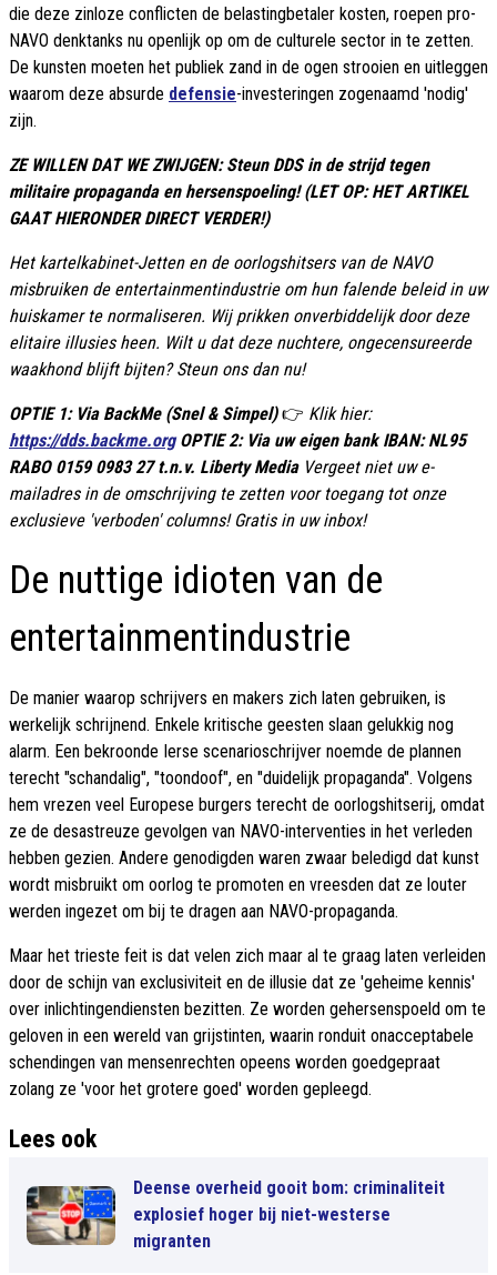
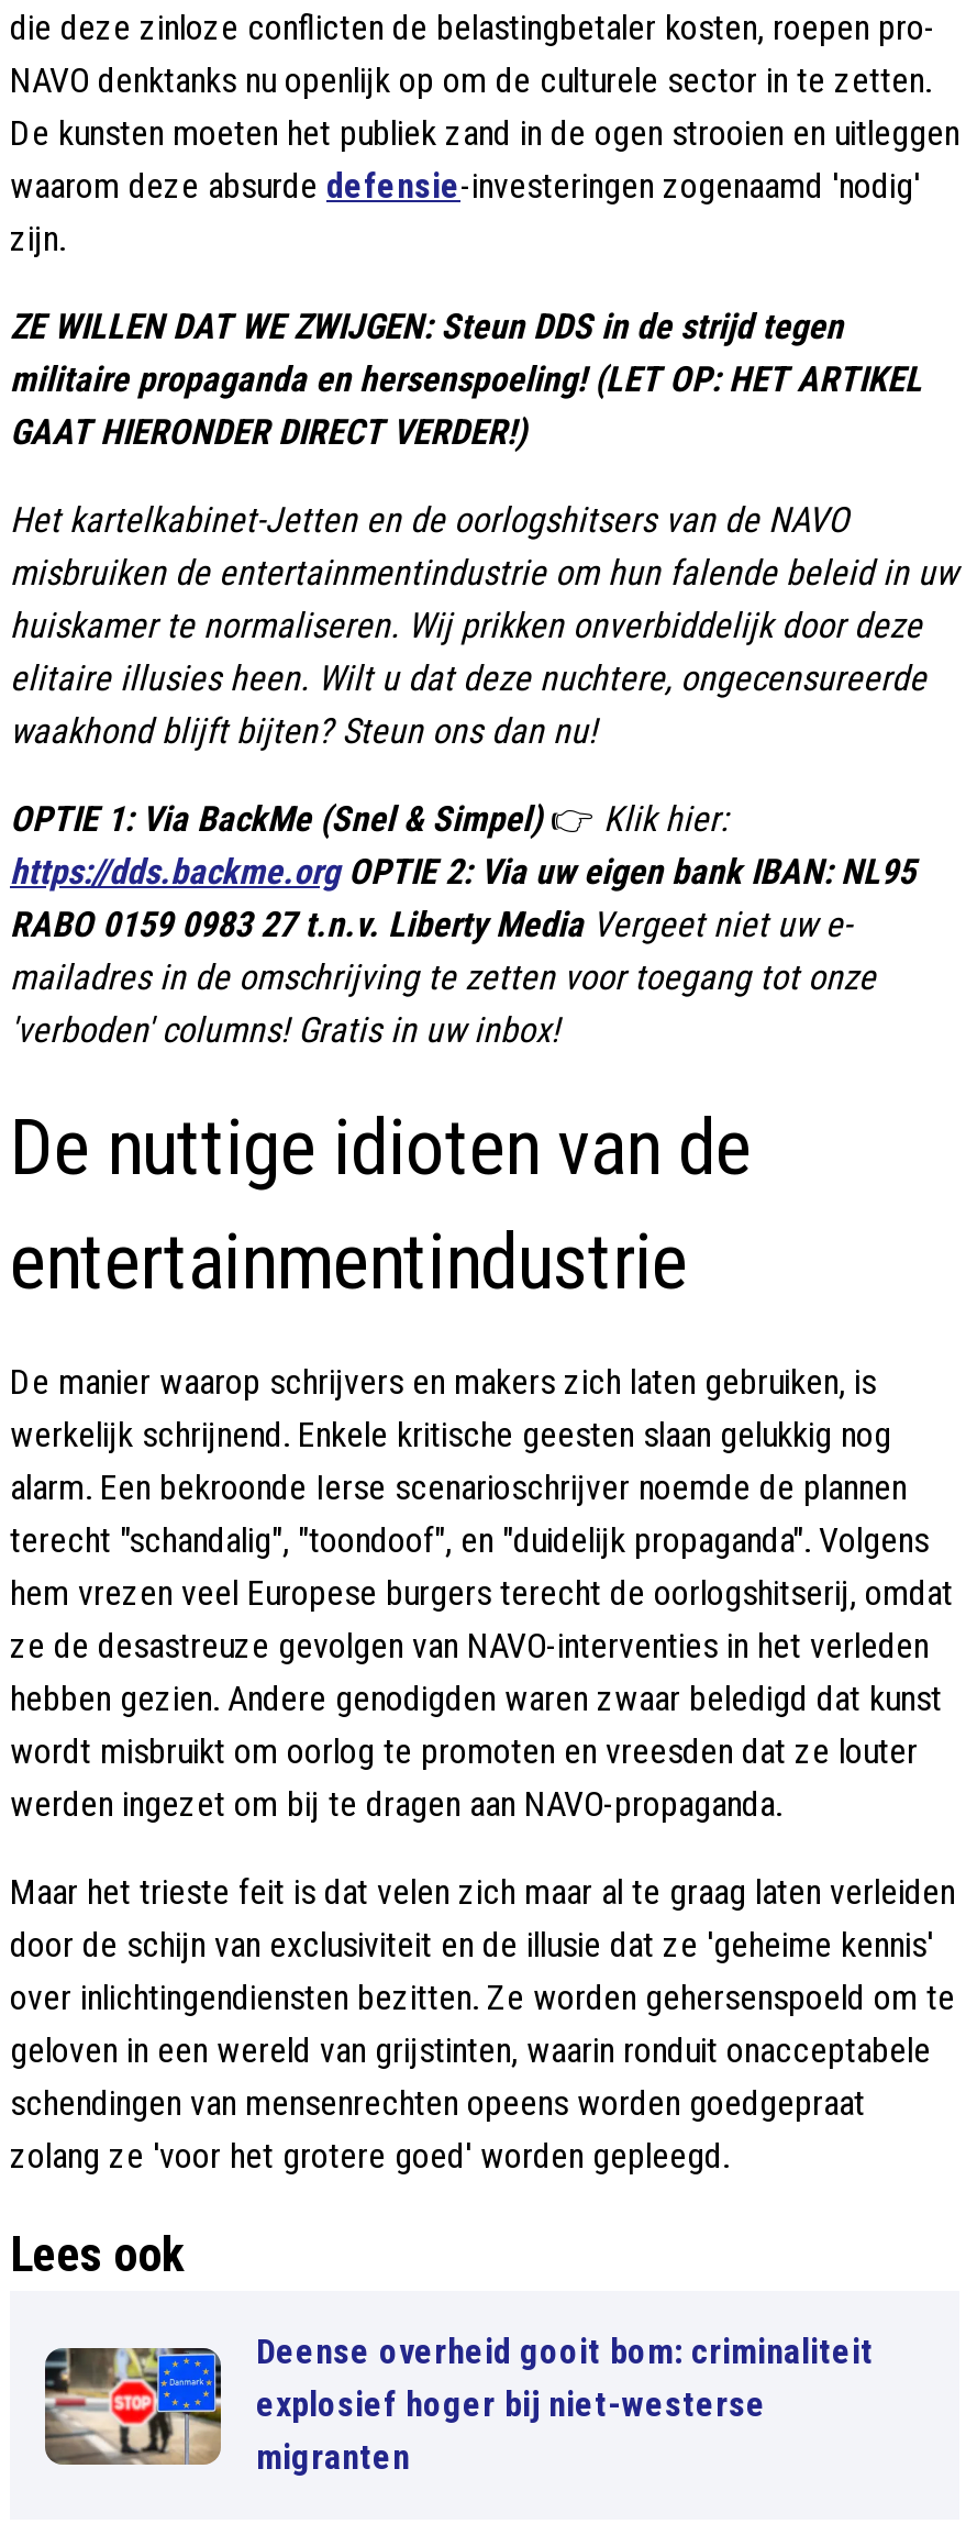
[9,510,366,531] exclusieve 'verboden' columns! Gratis in uw inbox! -> [10,1010,559,1052] 'verboden' columns! Gratis in uw inbox!

